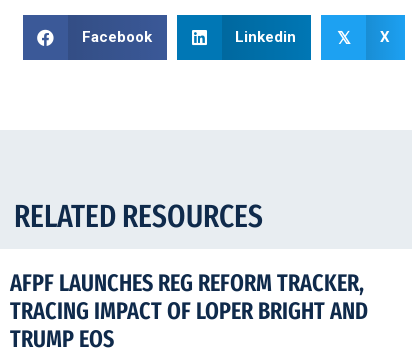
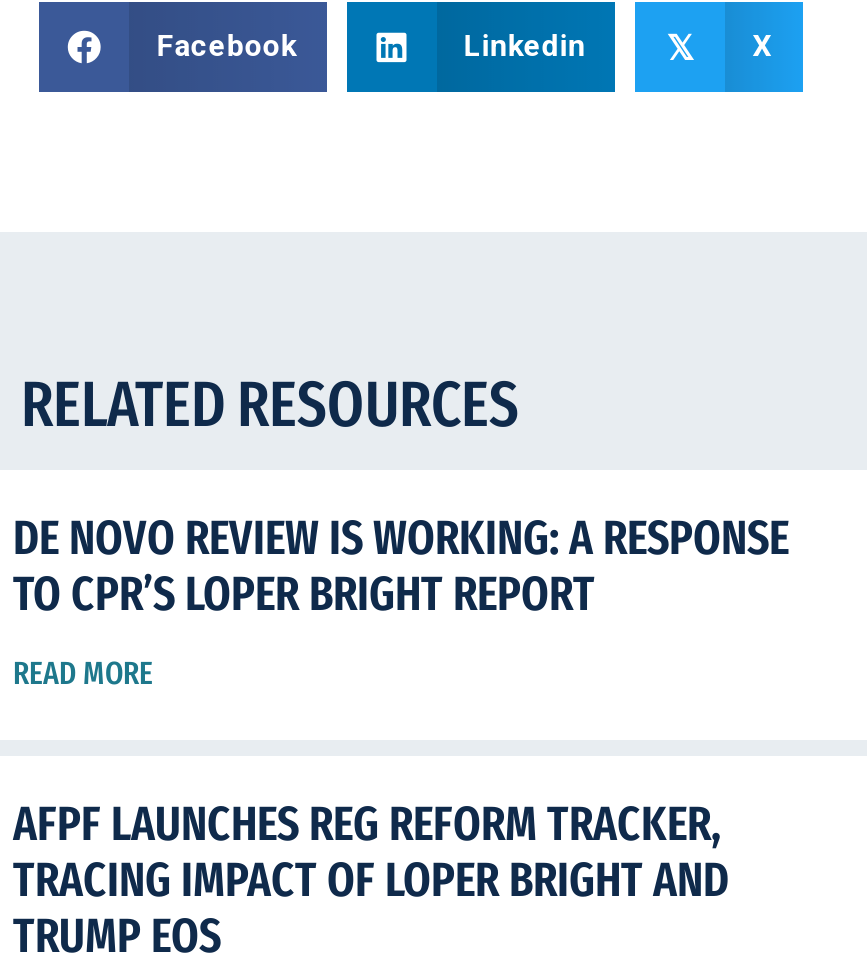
none -> [13,511,789,693] DE NOVO REVIEW IS WORKING: A RESPONSE | TO CPR’S LOPER BRIGHT REPORT | READ MORE

